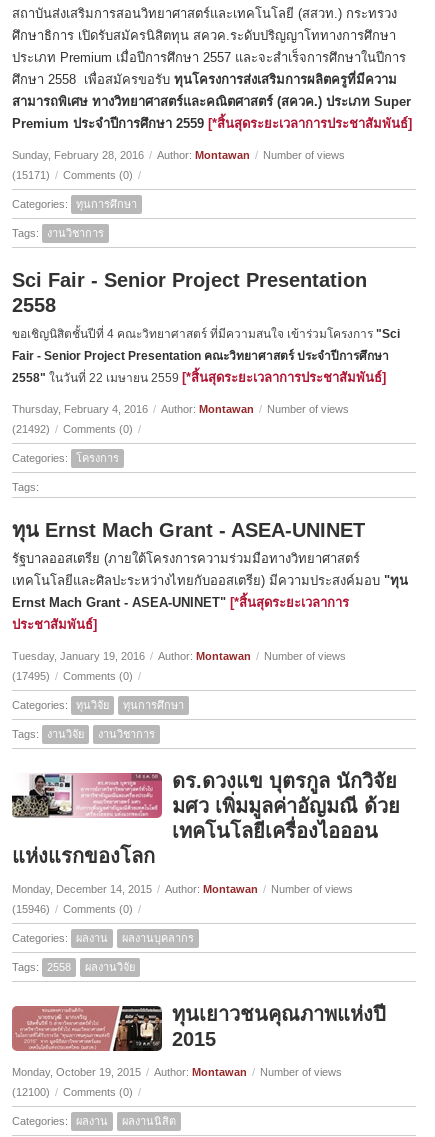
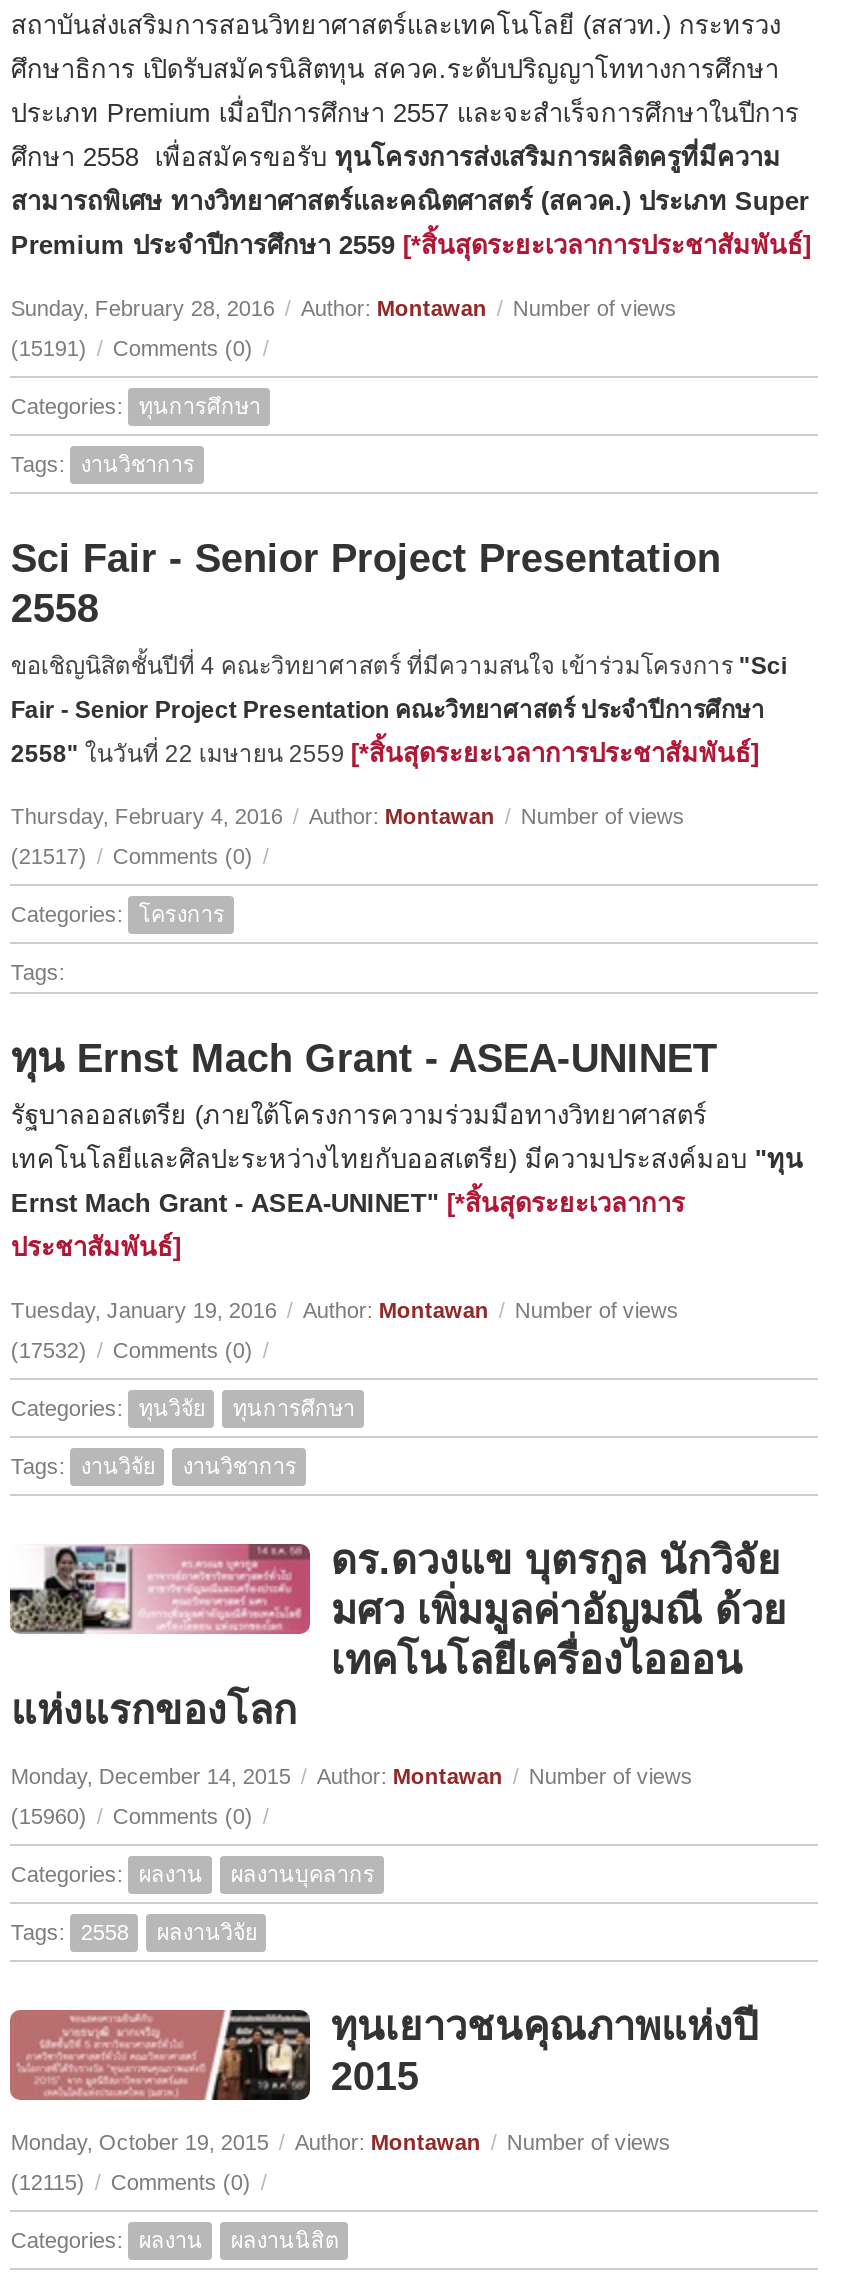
[12,169,141,181] (15171) / Comments (0) / -> [11,336,269,360] (15191) / Comments (0) /
[12,423,141,435] (21492) / Comments (0) / -> [11,844,269,868] (21517) / Comments (0) /
[12,670,141,682] (17495) / Comments (0) / -> [11,1338,269,1362] (17532) / Comments (0) /
[12,903,141,915] (15946) / Comments (0) / -> [11,1804,269,1828] (15960) / Comments (0) /
[12,1086,141,1098] (12100) / Comments (0) / -> [11,2170,267,2194] (12115) / Comments (0) /

